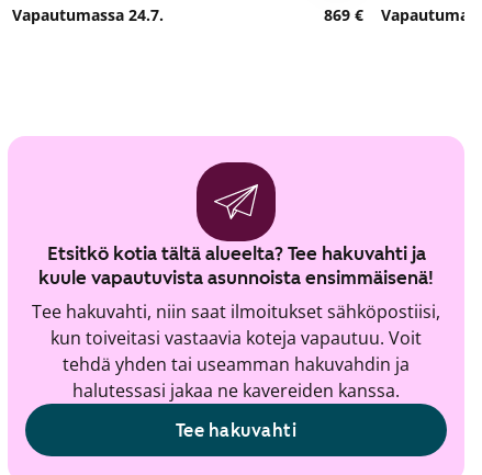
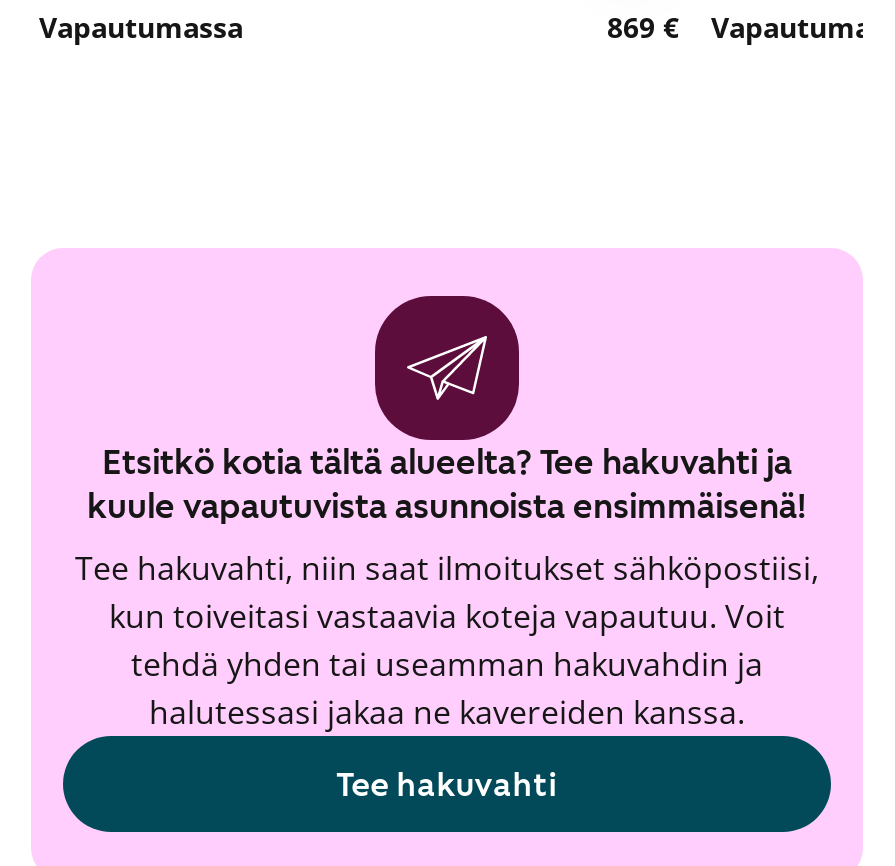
[12,4,164,25] Vapautumassa 24.7. -> [39,8,243,46] Vapautumassa

